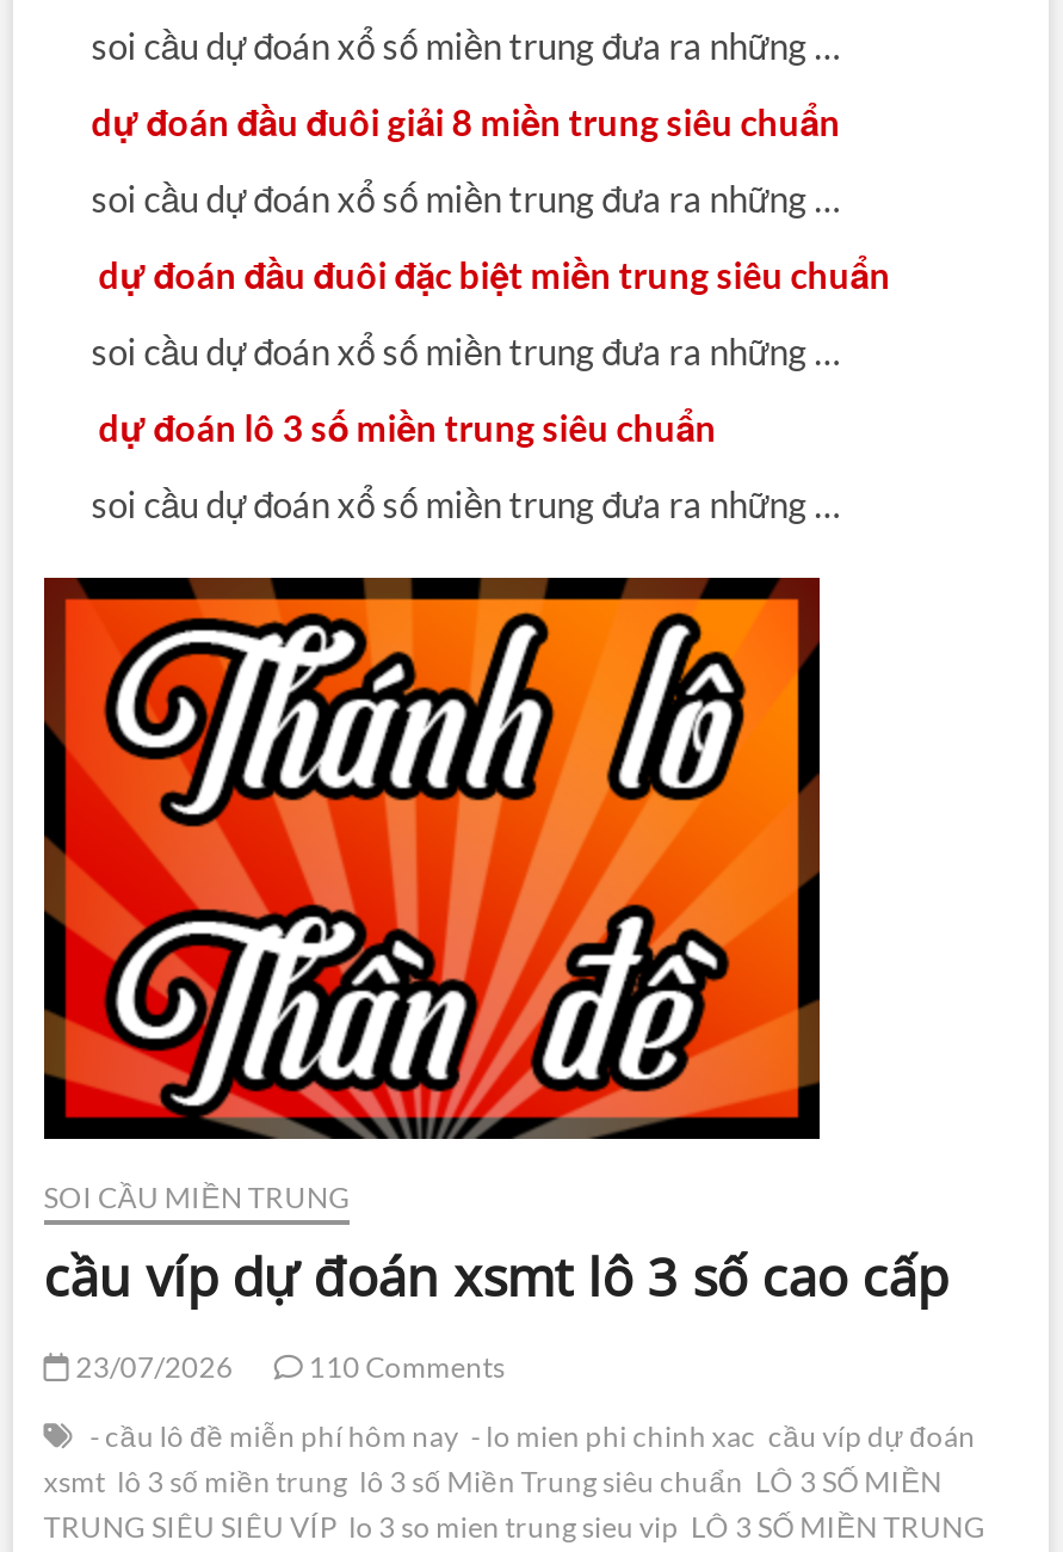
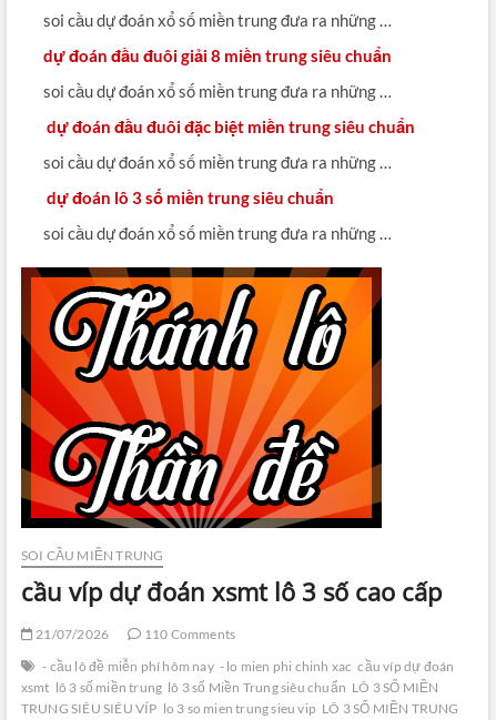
[70,1349,505,1385] 23/07/2026 110 Comments -> [33,626,235,642] 21/07/2026 110 Comments

